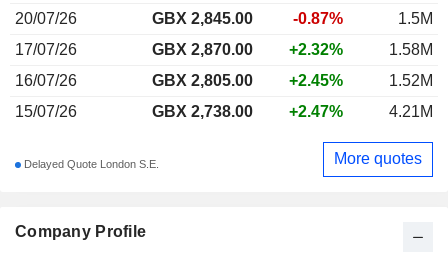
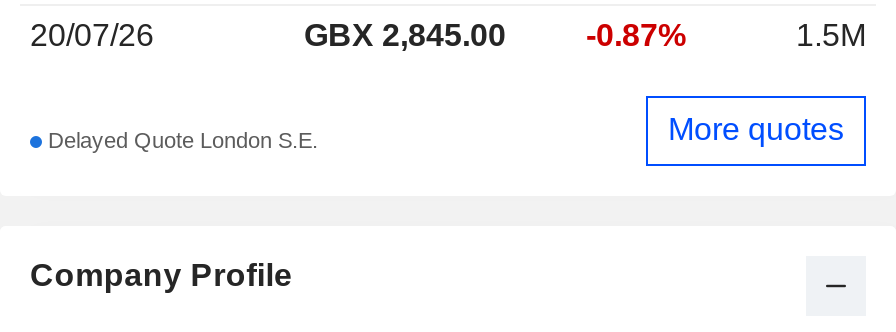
[15,41,433,120] 17/07/26 | GBX 2,870.00 | +2.32% | 1.58M | 16/07/26 | GBX 2,805.00 | +2.45% | 1.52M | 15/07/26 | GBX 2,738.00 | +2.47% | 4.21M -> none

